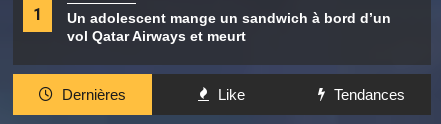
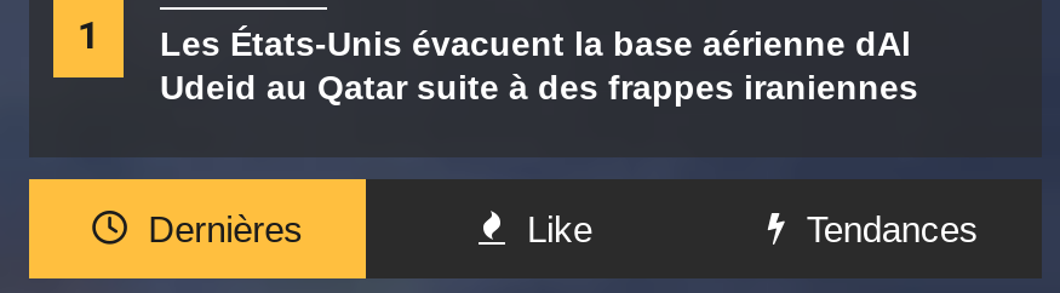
[67,10,391,44] Un adolescent mange un sandwich à bord d’un | vol Qatar Airways et meurt -> [160,24,918,107] Les États-Unis évacuent la base aérienne dAl | Udeid au Qatar suite à des frappes iraniennes

